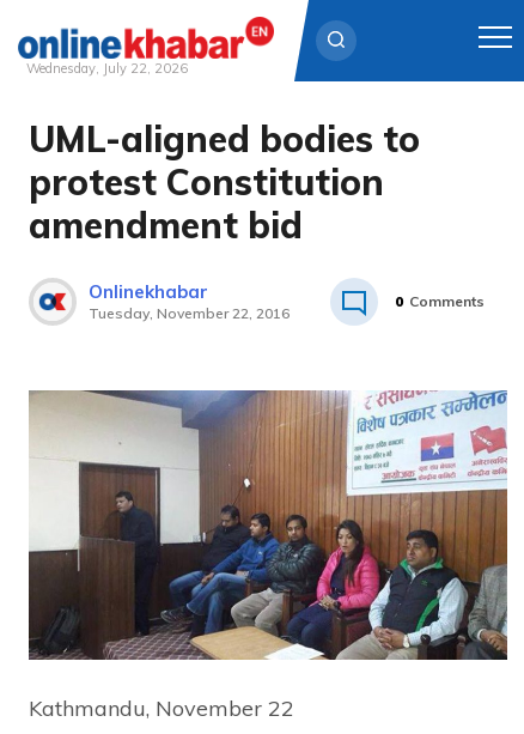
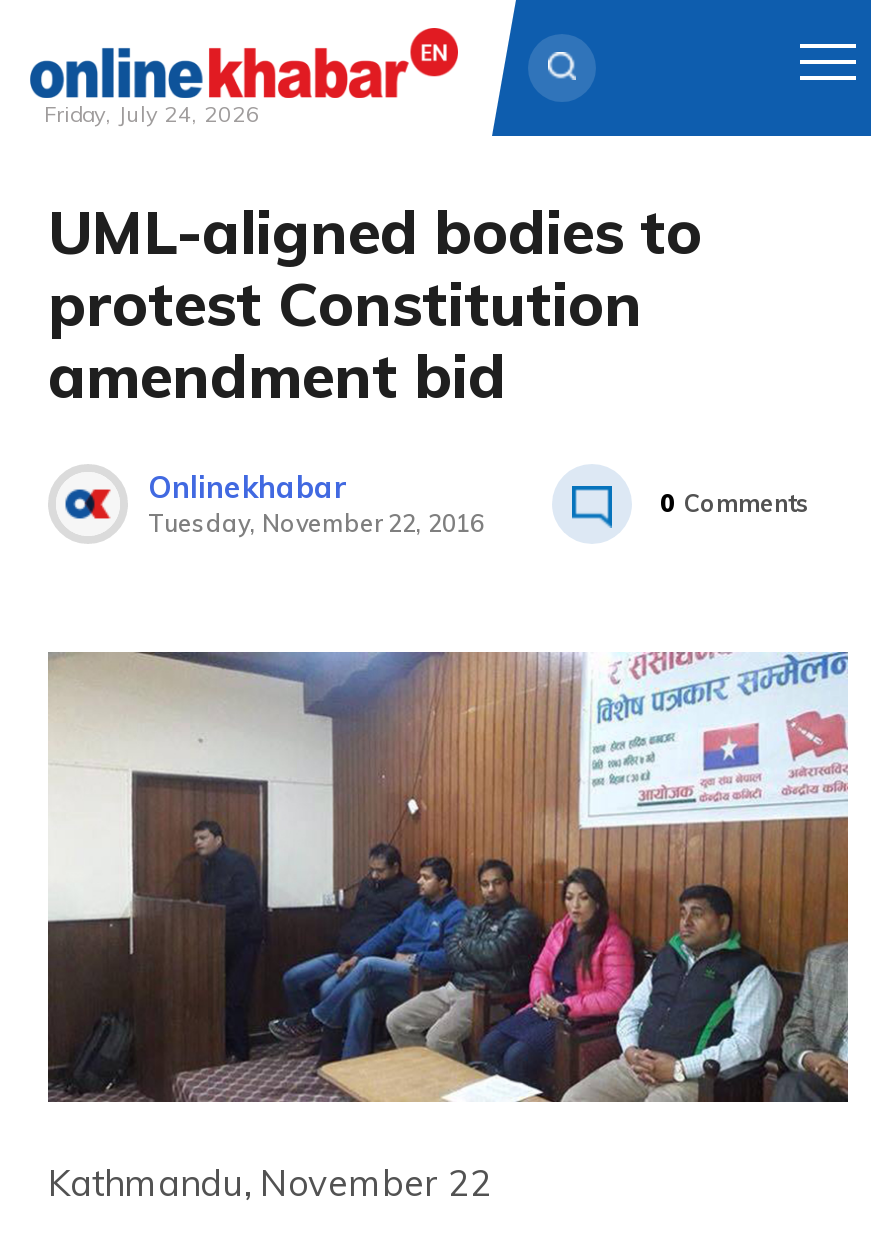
[26,60,188,77] Wednesday, July 22, 2026 -> [44,100,260,128] Friday, July 24, 2026

